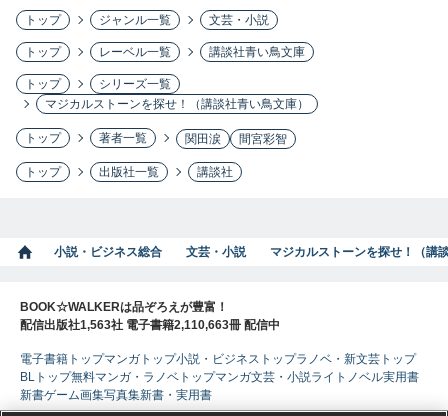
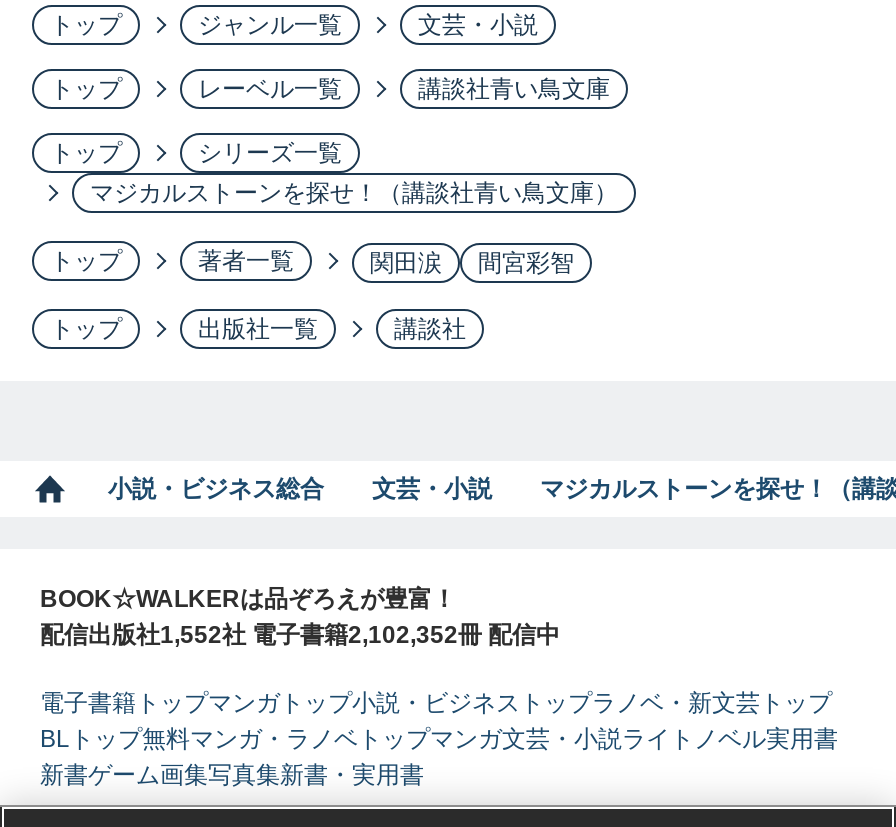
[20,318,280,332] 配信出版社1,563社 電子書籍2,110,663冊 配信中 -> [40,622,560,650] 配信出版社1,552社 電子書籍2,102,352冊 配信中

